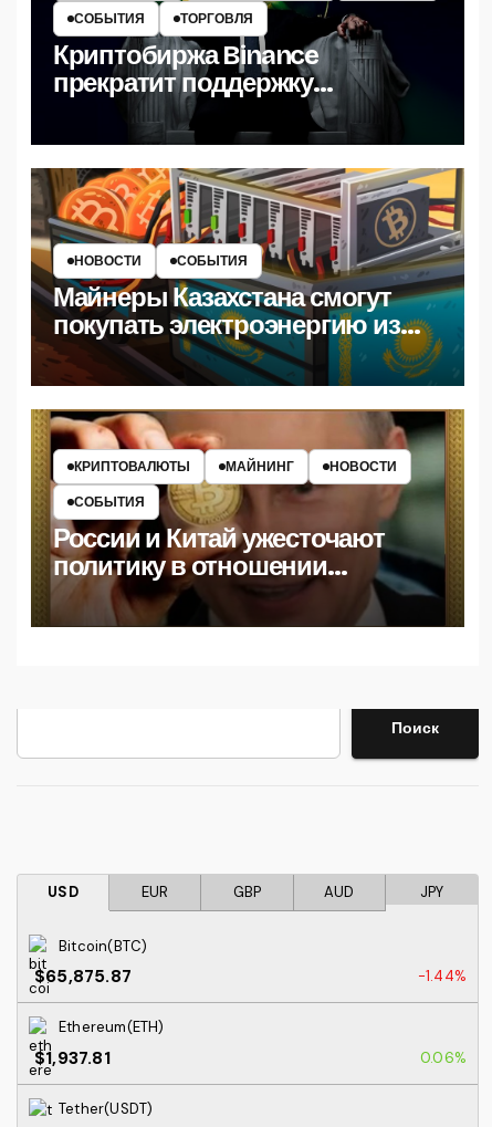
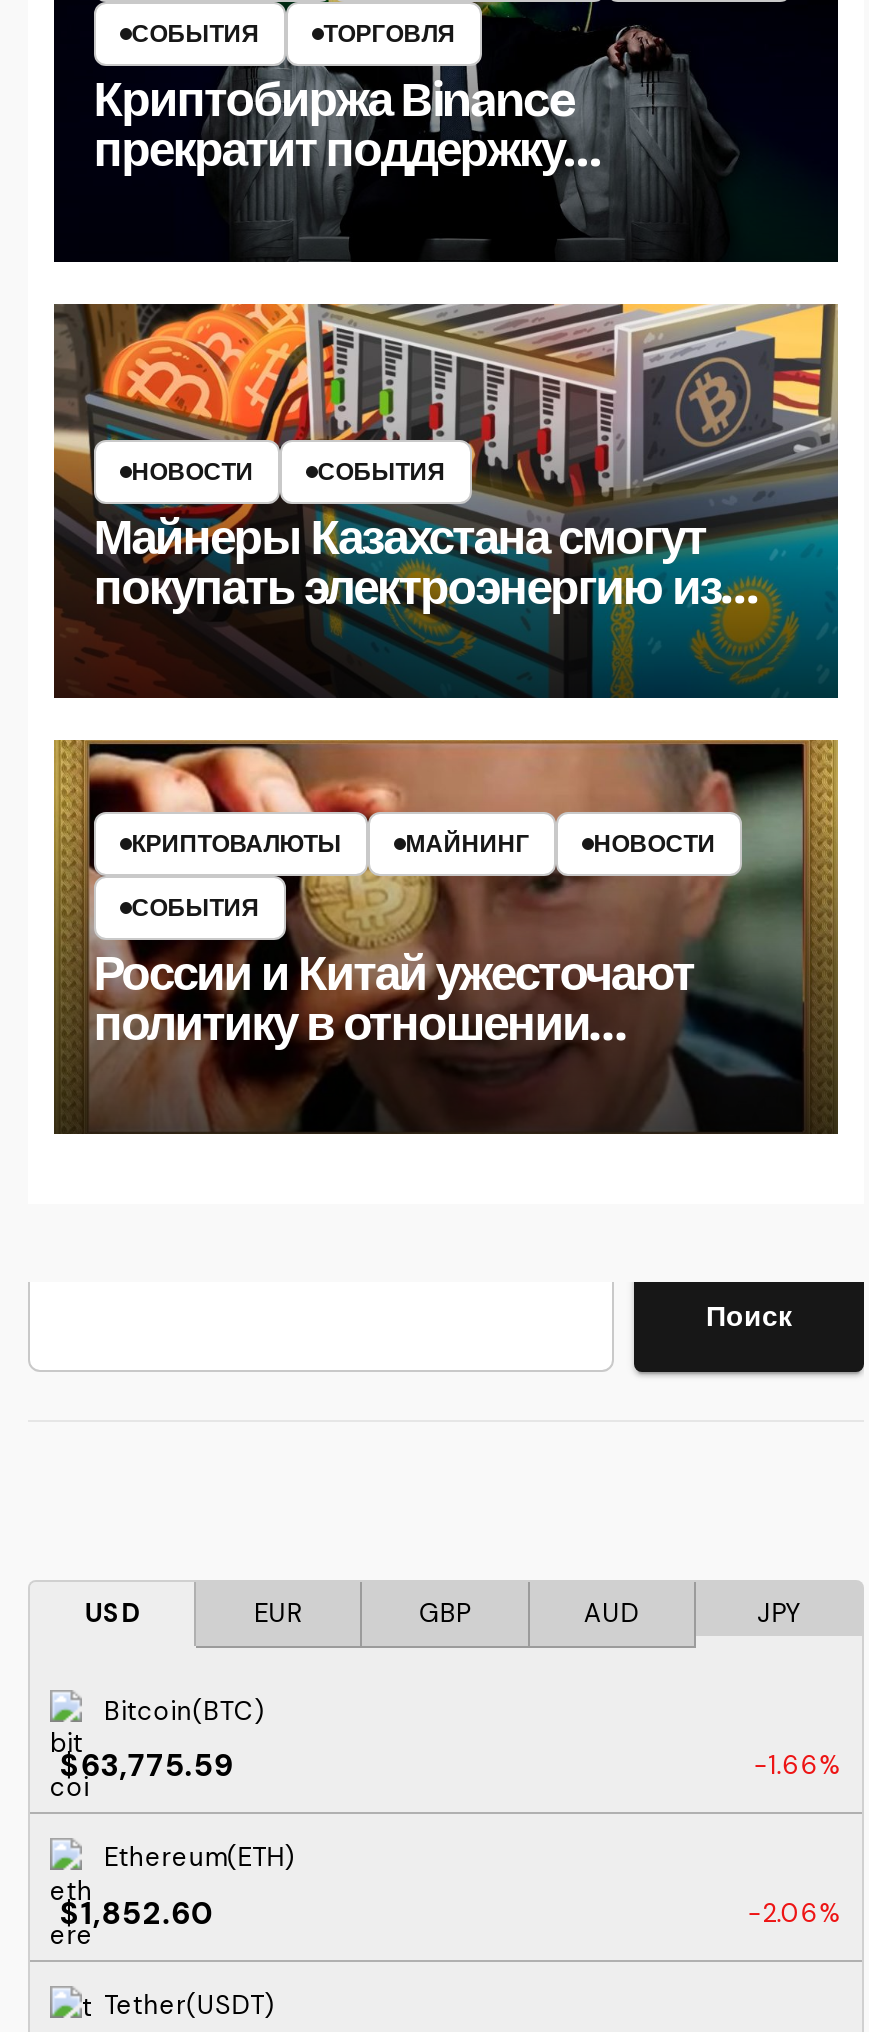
[34,966,132,988] $65,875.87 -> [60,1747,234,1787] $63,775.59
[418,967,467,986] -1.44% -> [754,1749,842,1783] -1.66%
[34,1048,110,1070] $1,937.81 -> [60,1894,214,1934] $1,852.60
[420,1049,467,1067] 0.06% -> [748,1896,842,1930] -2.06%

